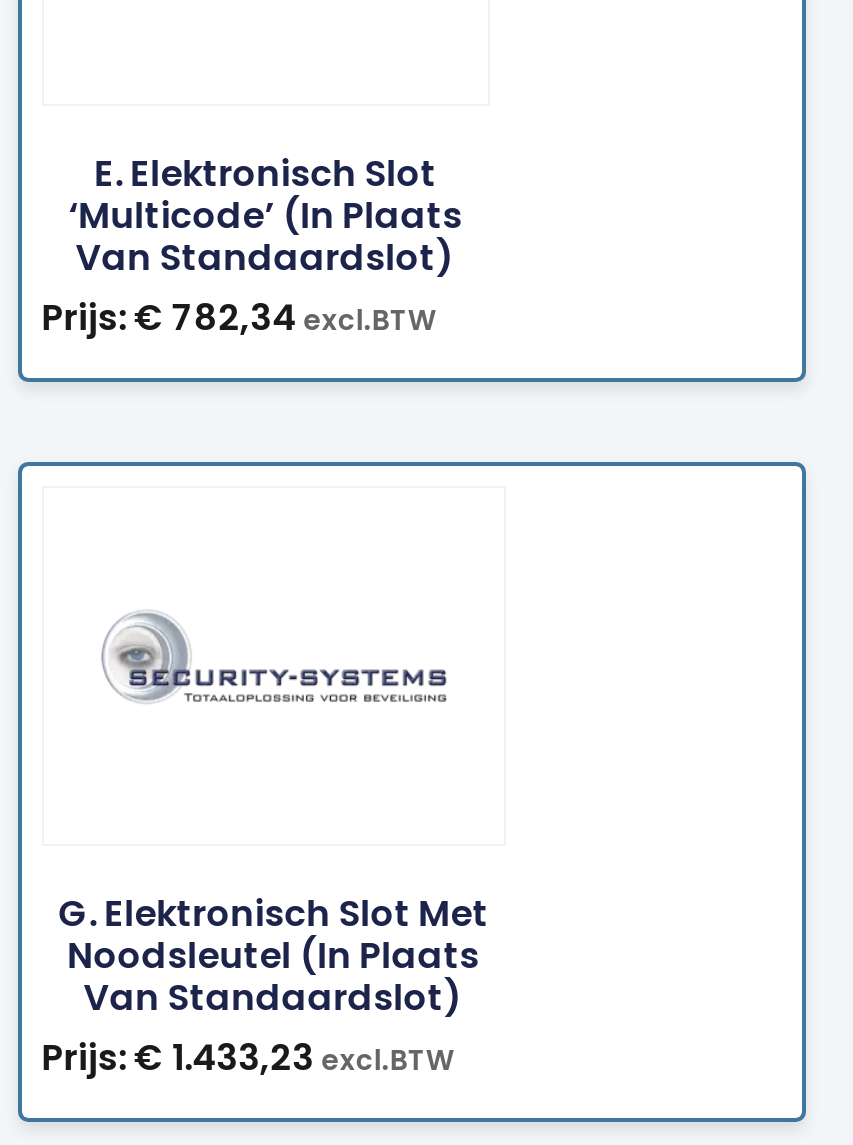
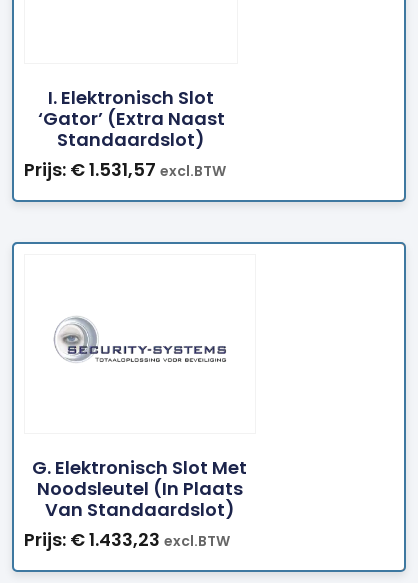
[42,148,463,342] E. Elektronisch Slot | ‘Multicode’ (in Plaats | Van Standaardslot) | Prijs: €782,34 excl.BTW -> [24,85,226,182] I. Elektronisch Slot | ‘Gator’ (extra Naast | Standaardslot) | Prijs: €1.531,57 excl.BTW

